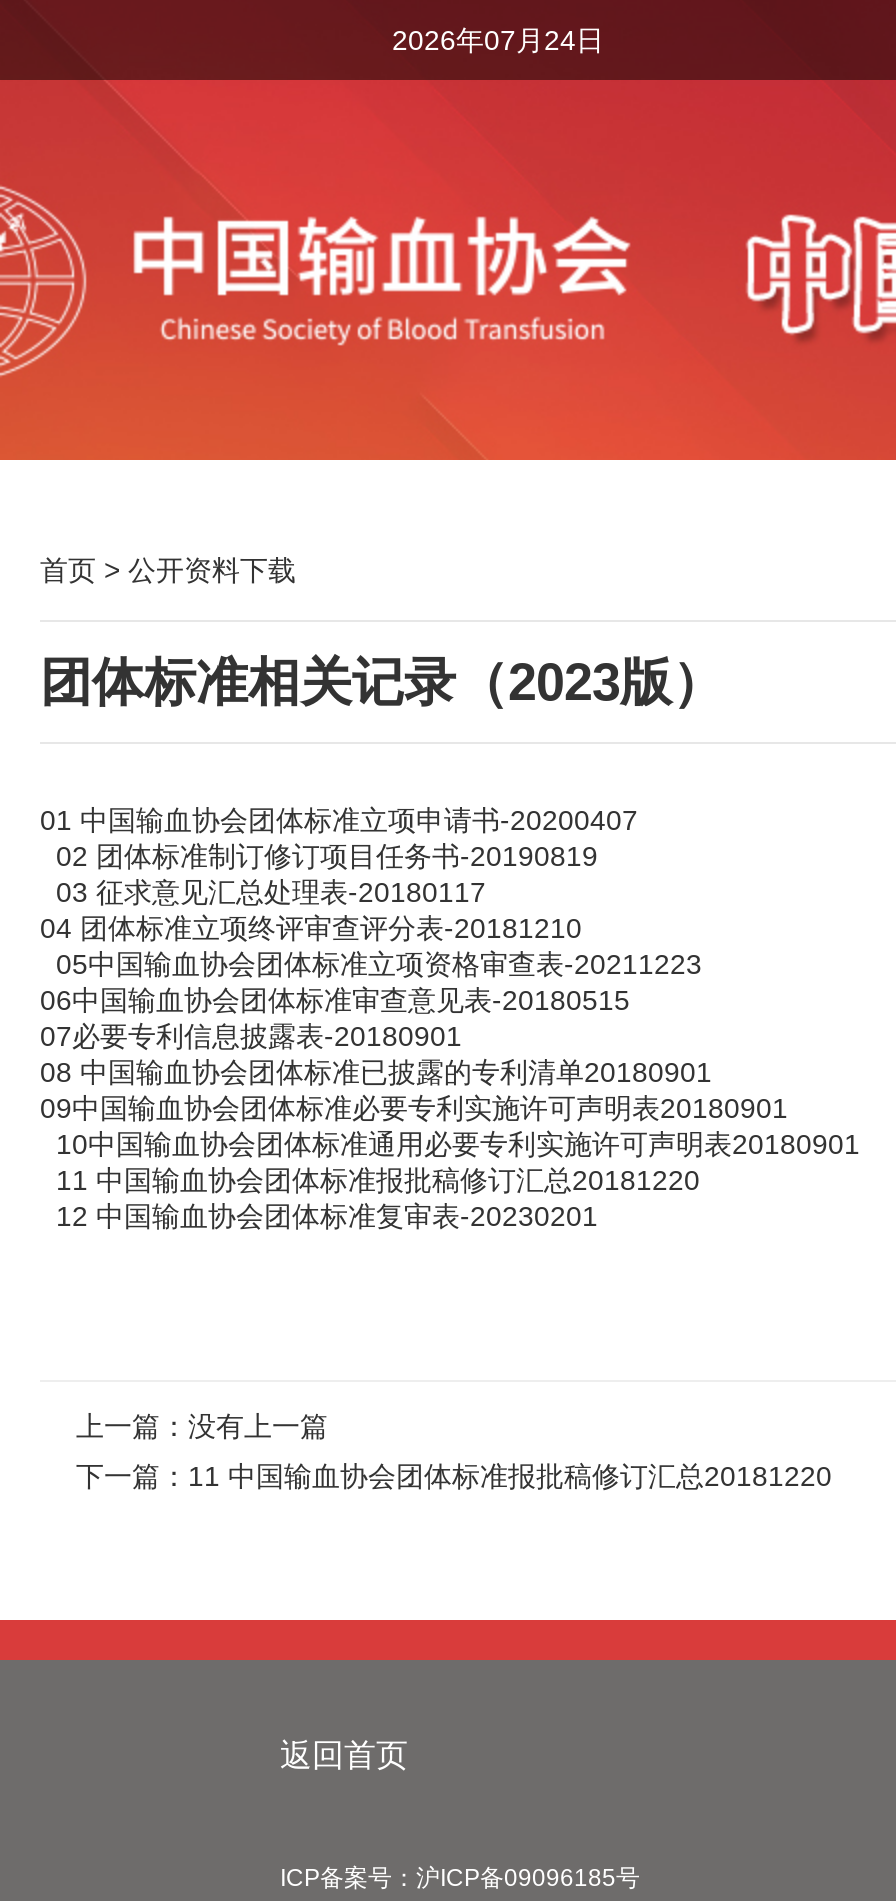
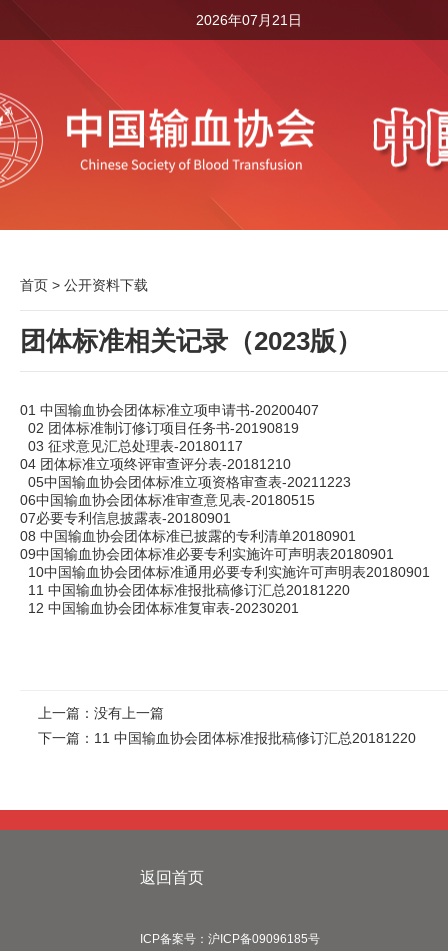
[392,24,604,56] 2026年07月24日 -> [196,12,302,28] 2026年07月21日

